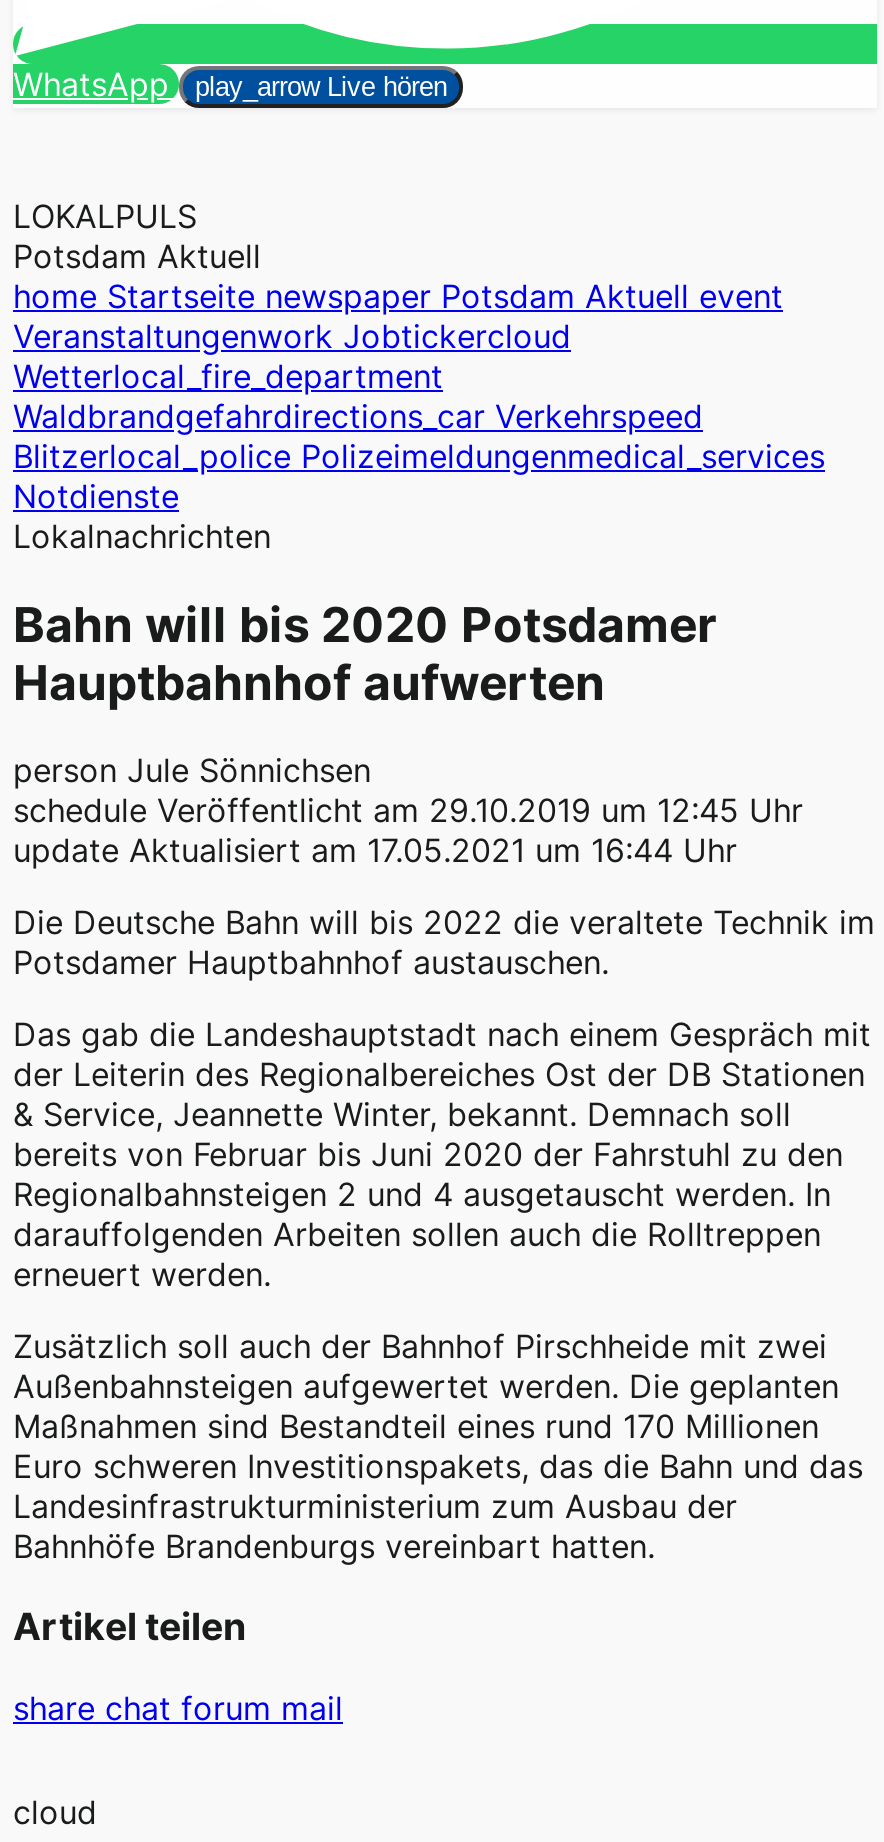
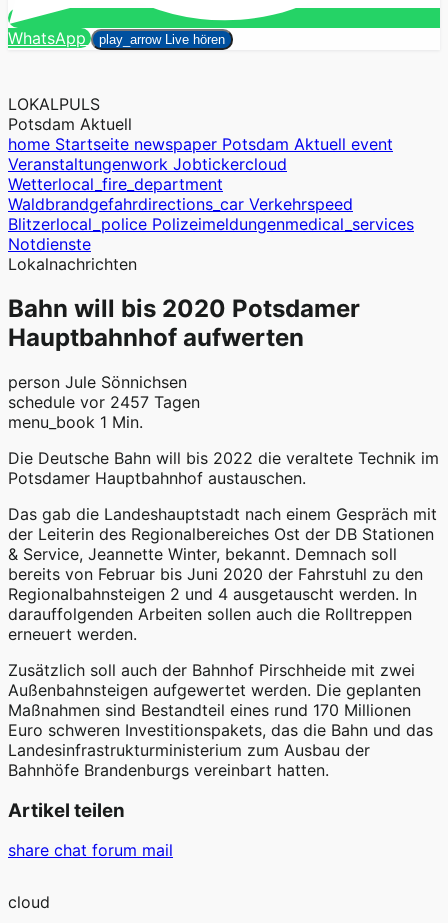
[13,791,803,871] schedule Veröffentlicht am 29.10.2019 um 12:45 Uhr | update Aktualisiert am 17.05.2021 um 16:44 Uhr -> [8,392,200,432] schedule vor 2457 Tagen | menu_book 1 Min.

